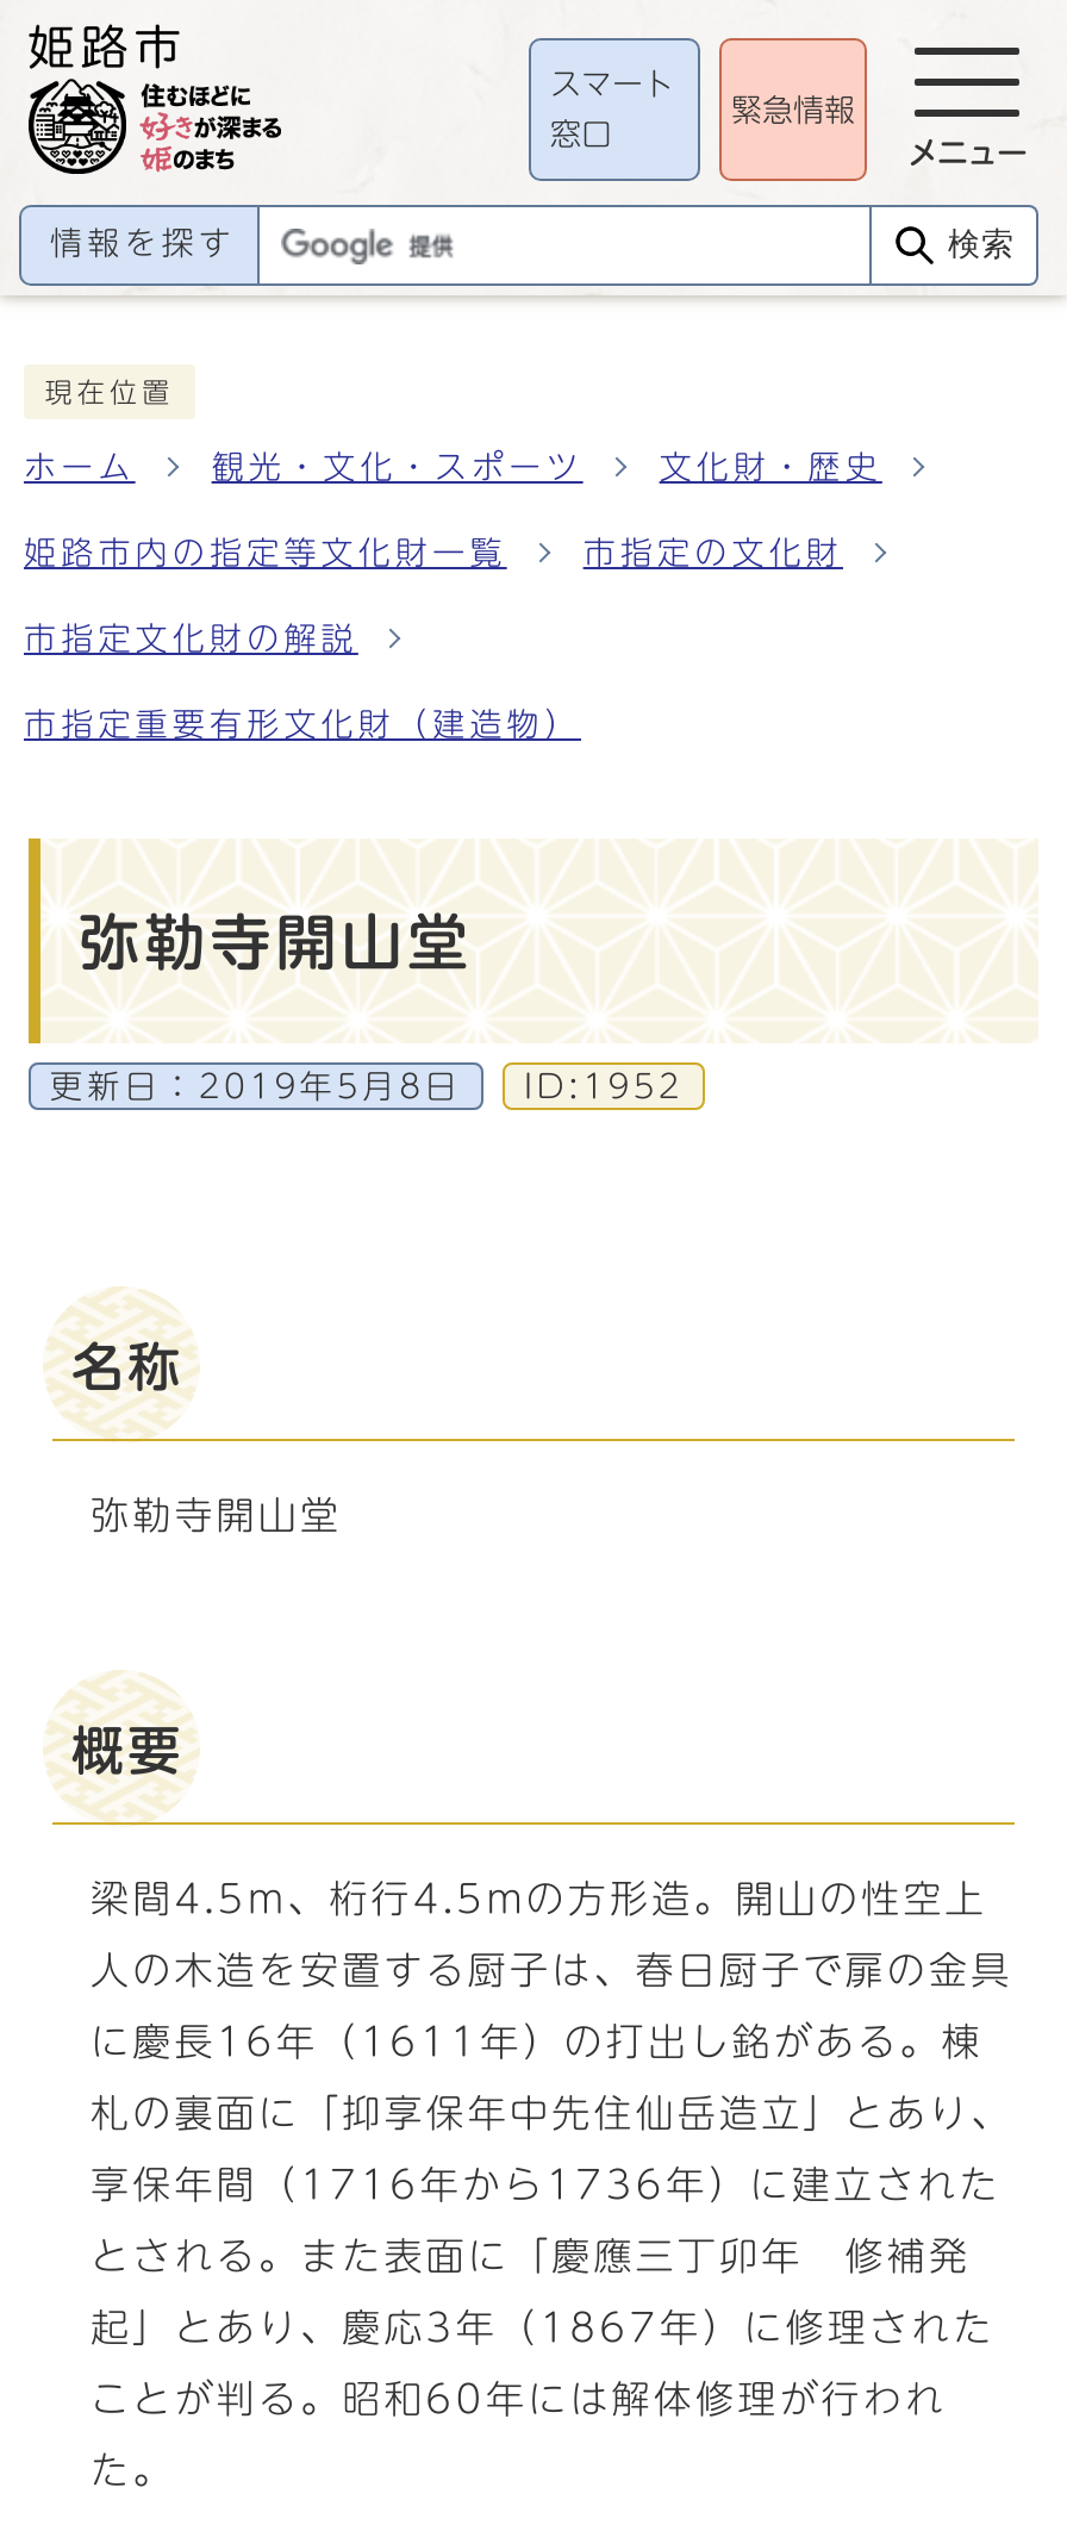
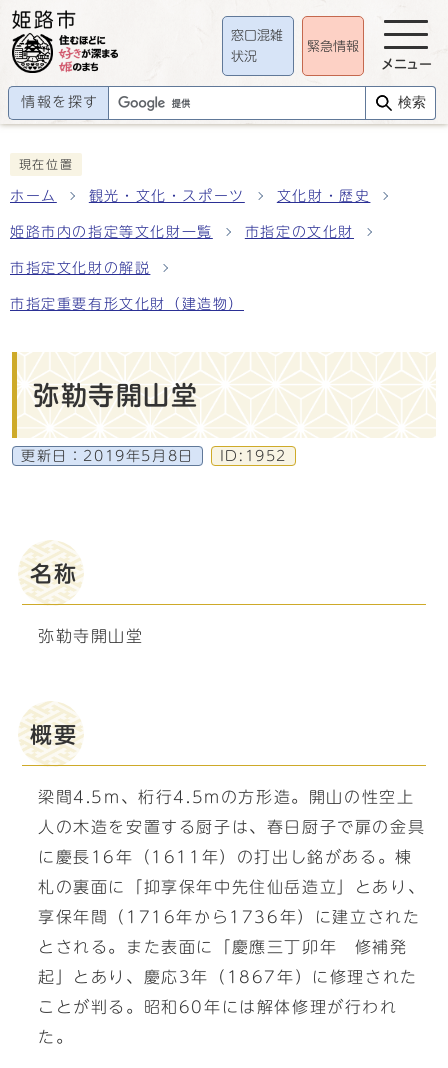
[550,68,674,99] スマート -> [231,29,283,42] 窓口混雑
[550,120,612,151] 窓口 -> [231,50,257,63] 状況

